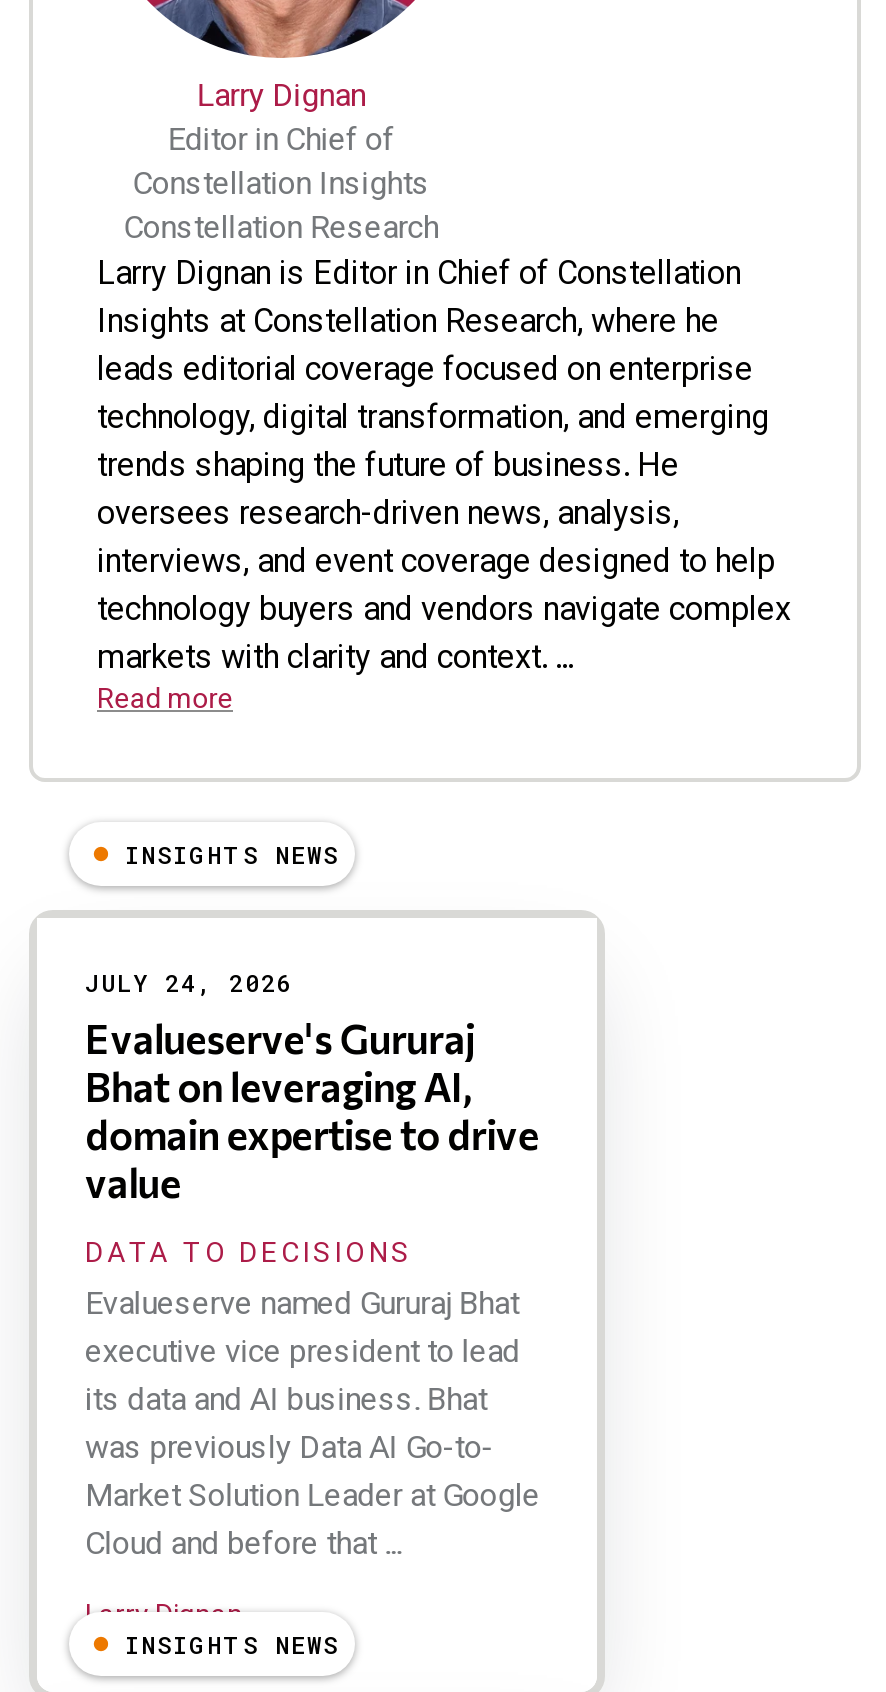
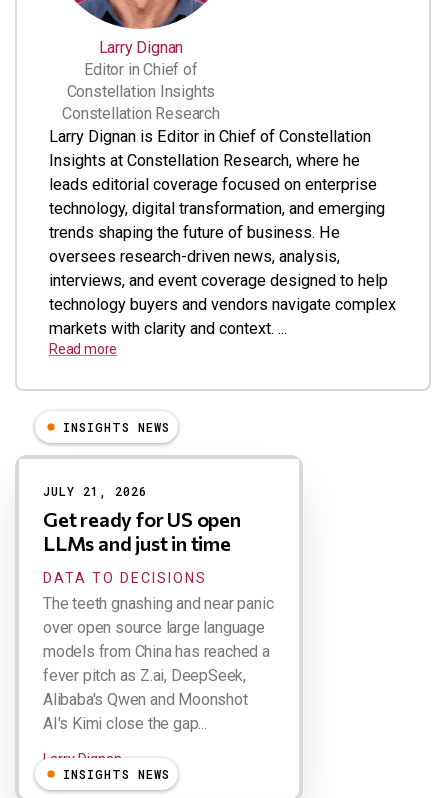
[85,967,539,1207] JULY 24, 2026 | Evalueserve's Gururaj | Bhat on leveraging AI, | domain expertise to drive | value -> [43,483,241,555] JULY 21, 2026 | Get ready for US open | LLMs and just in time
[85,1285,540,1563] Evalueserve named Gururaj Bhat | executive vice president to lead | its data and AI business. Bhat | was previously Data AI Go-to- | Market Solution Leader at Google | Cloud and before that ... -> [43,594,273,733] The teeth gnashing and near panic | over open source large language | models from China has reached a | fever pitch as Z.ai, DeepSeek, | Alibaba's Qwen and Moonshot | AI's Kimi close the gap...

